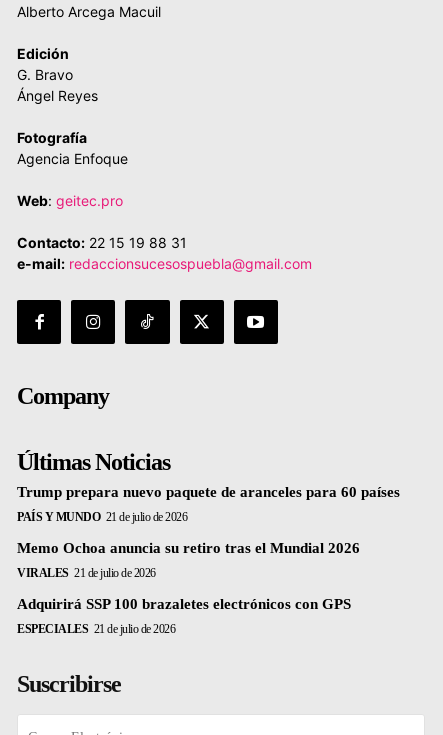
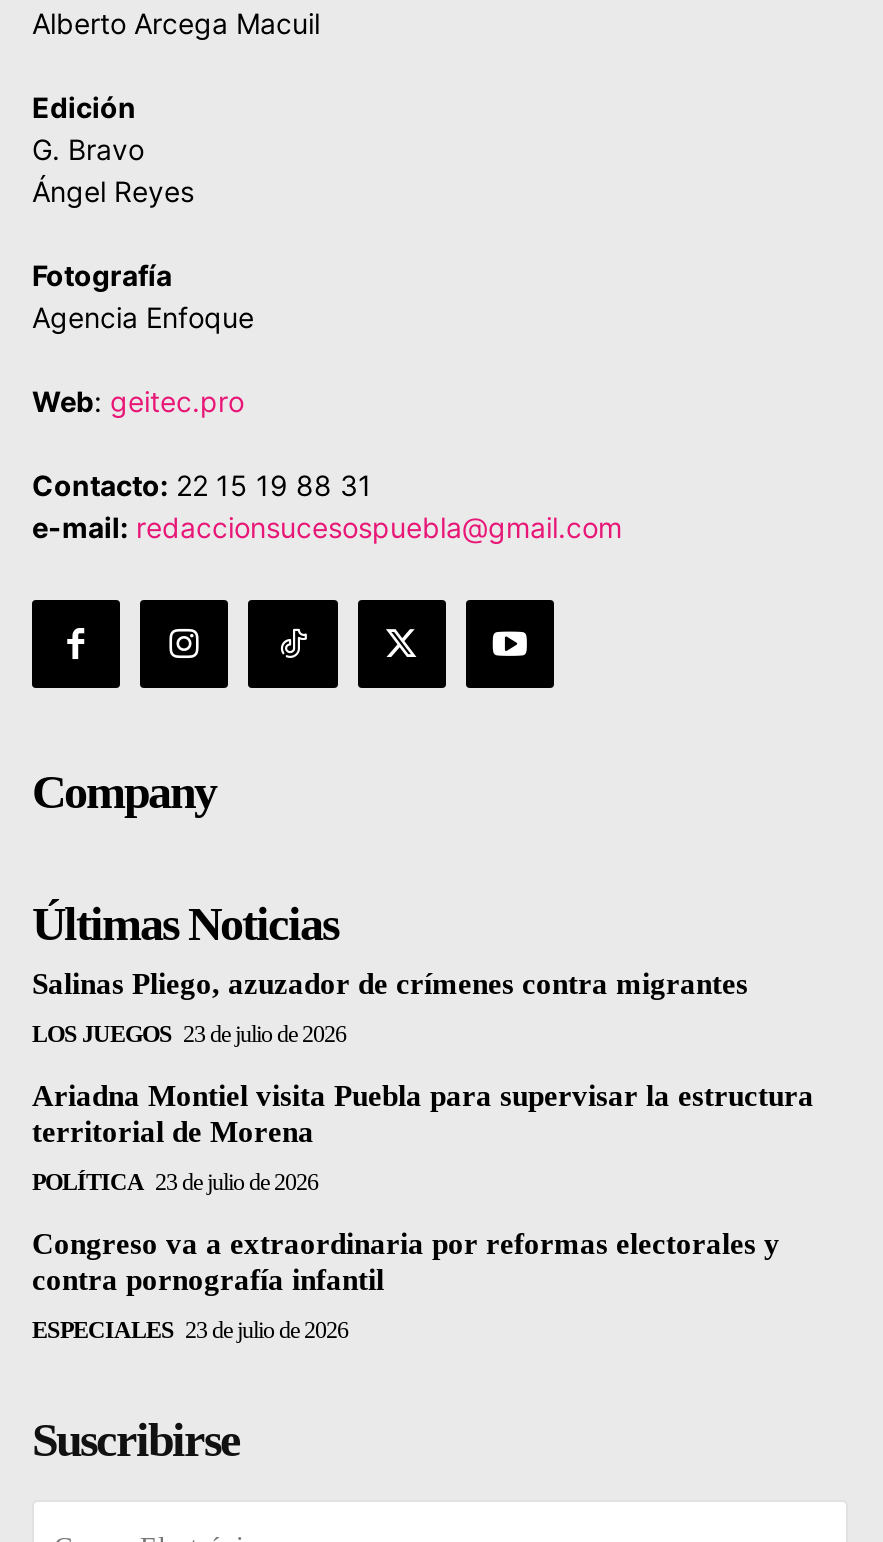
[17,484,400,500] Trump prepara nuevo paquete de aranceles para 60 países -> [32,968,748,1000] Salinas Pliego, azuzador de crímenes contra migrantes
[17,510,187,524] PAÍS Y MUNDO 21 de julio de 2026 -> [32,1020,346,1048] LOS JUEGOS 23 de julio de 2026
[17,540,360,556] Memo Ochoa anuncia su retiro tras el Mundial 2026 -> [32,1080,814,1148] Ariadna Montiel visita Puebla para supervisar la estructura | territorial de Morena
[17,566,155,580] VIRALES 21 de julio de 2026 -> [32,1168,318,1196] POLÍTICA 23 de julio de 2026
[17,596,351,612] Adquirirá SSP 100 brazaletes electrónicos con GPS -> [32,1228,780,1296] Congreso va a extraordinaria por reformas electorales y | contra pornografía infantil
[17,622,175,636] ESPECIALES 21 de julio de 2026 -> [32,1316,348,1344] ESPECIALES 23 de julio de 2026

